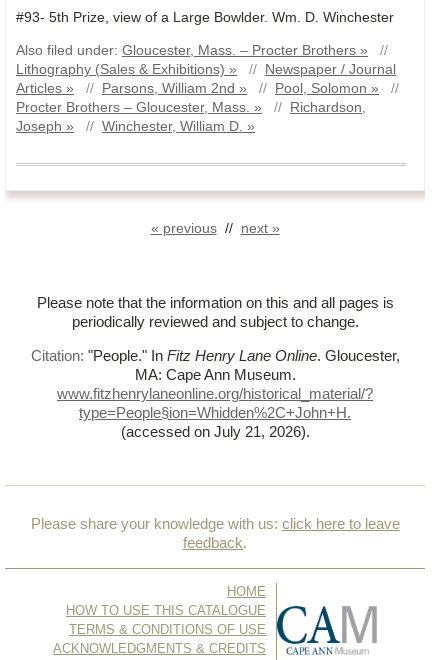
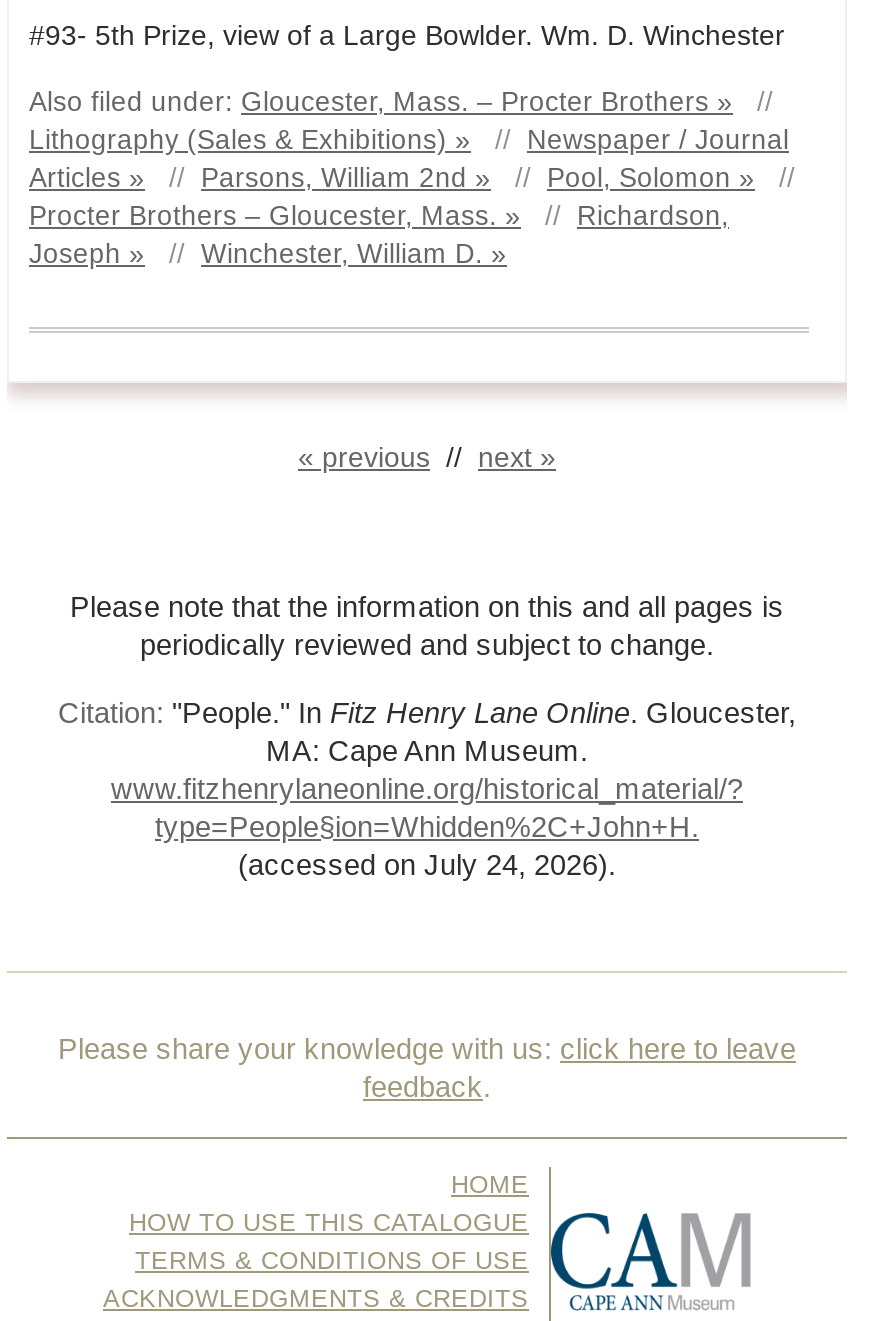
[120,423,309,439] (accessed on July 21, 2026). -> [238,848,616,880] (accessed on July 24, 2026).

